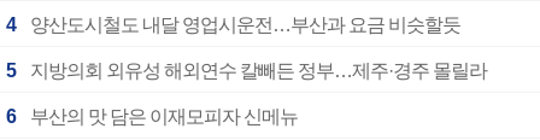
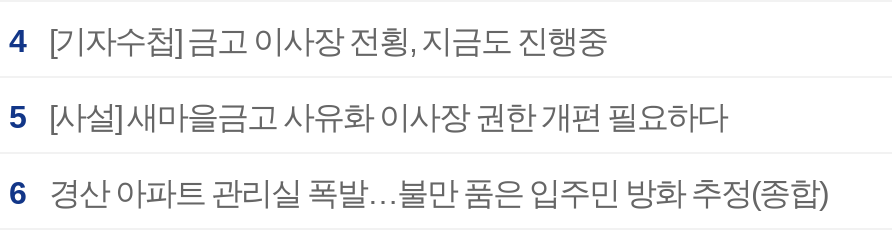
[30,14,460,35] 양산도시철도 내달 영업시운전…부산과 요금 비슷할듯 -> [49,24,607,58] [기자수첩] 금고 이사장 전횡, 지금도 진행중
[30,60,487,81] 지방의회 외유성 해외연수 칼빼든 정부…제주·경주 몰릴라 -> [49,100,727,134] [사설] 새마을금고 사유화 이사장 권한 개편 필요하다
[30,106,298,127] 부산의 맛 담은 이재모피자 신메뉴 -> [49,176,827,210] 경산 아파트 관리실 폭발…불만 품은 입주민 방화 추정(종합)

